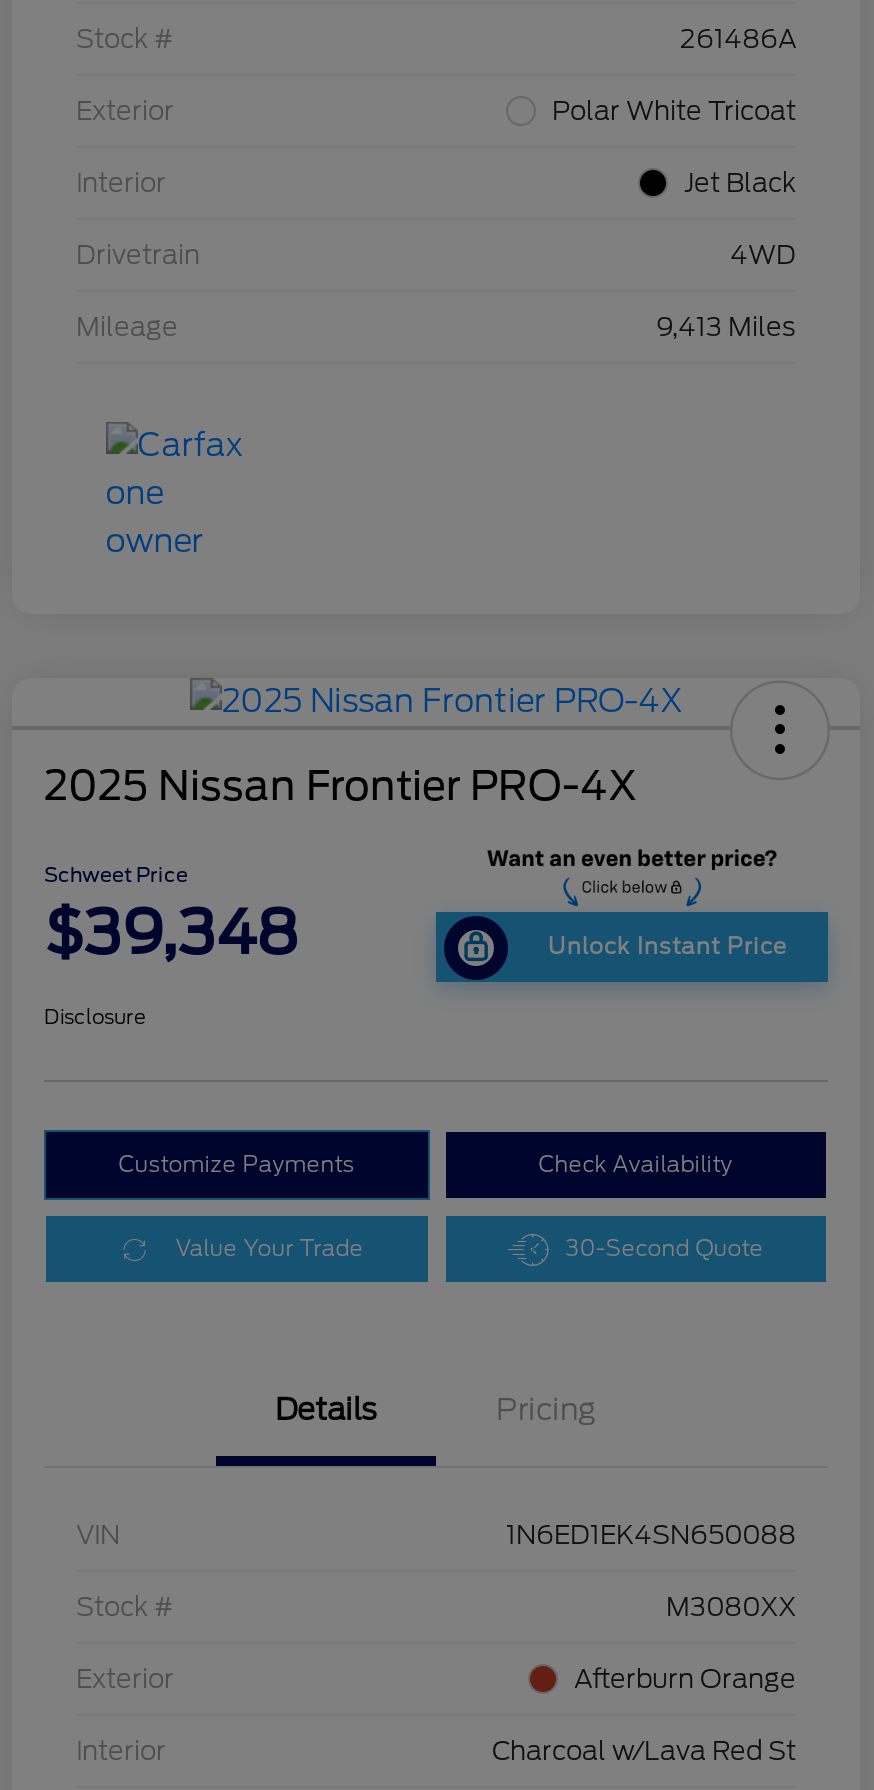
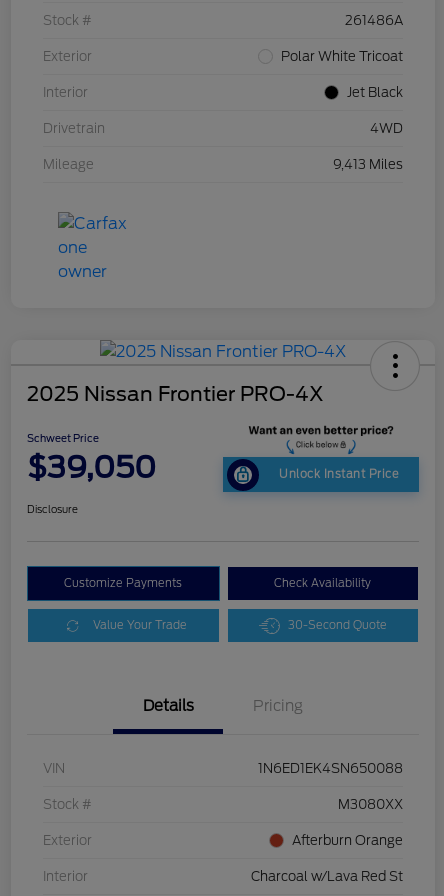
[44,897,298,969] $39,348 -> [27,449,156,485] $39,050

